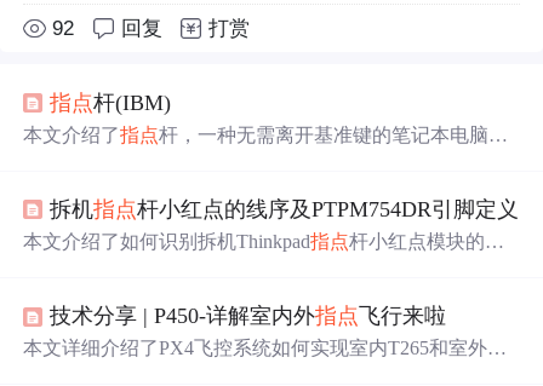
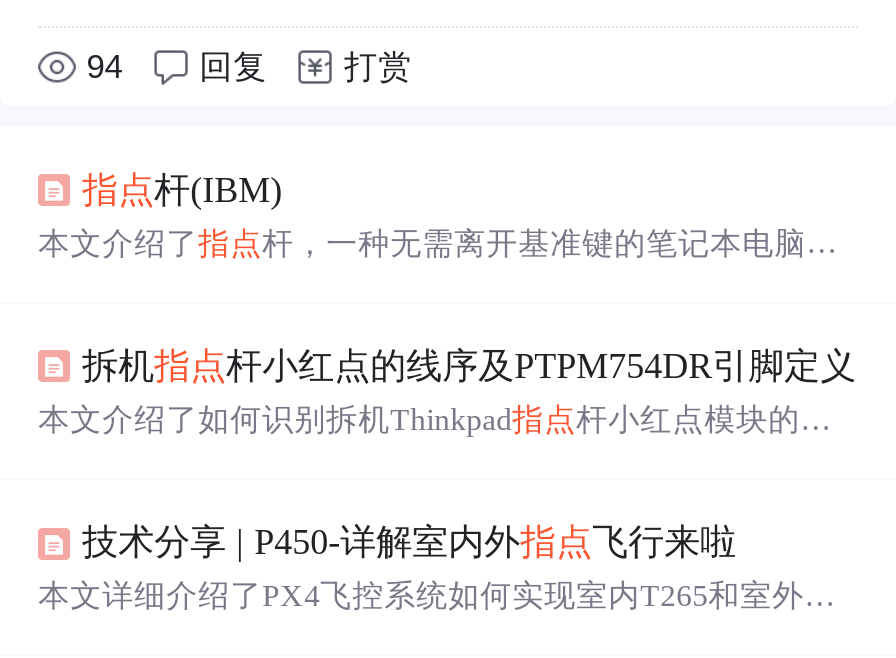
[52,17,74,40] 92 -> [86,49,122,87] 94

